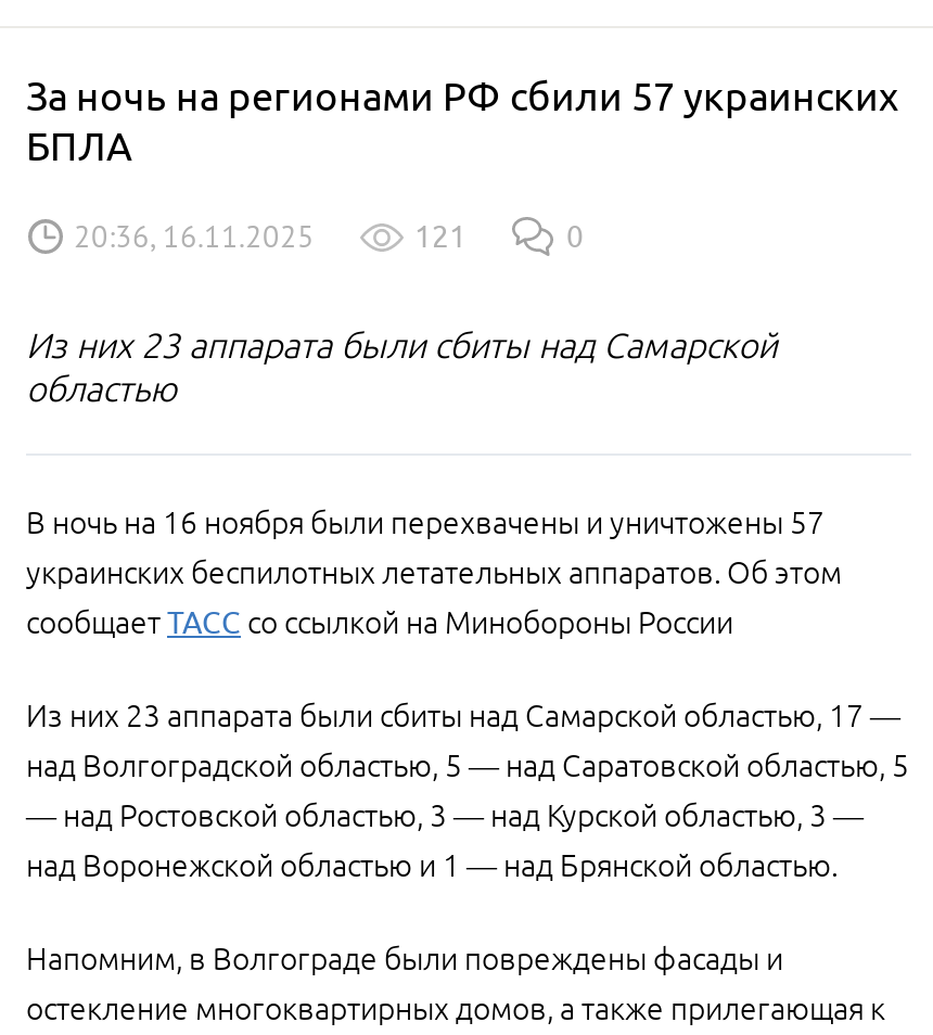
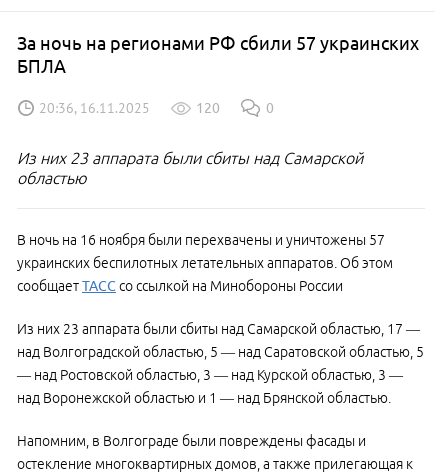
[414,219,467,254] 121 -> [196,100,220,116] 120

